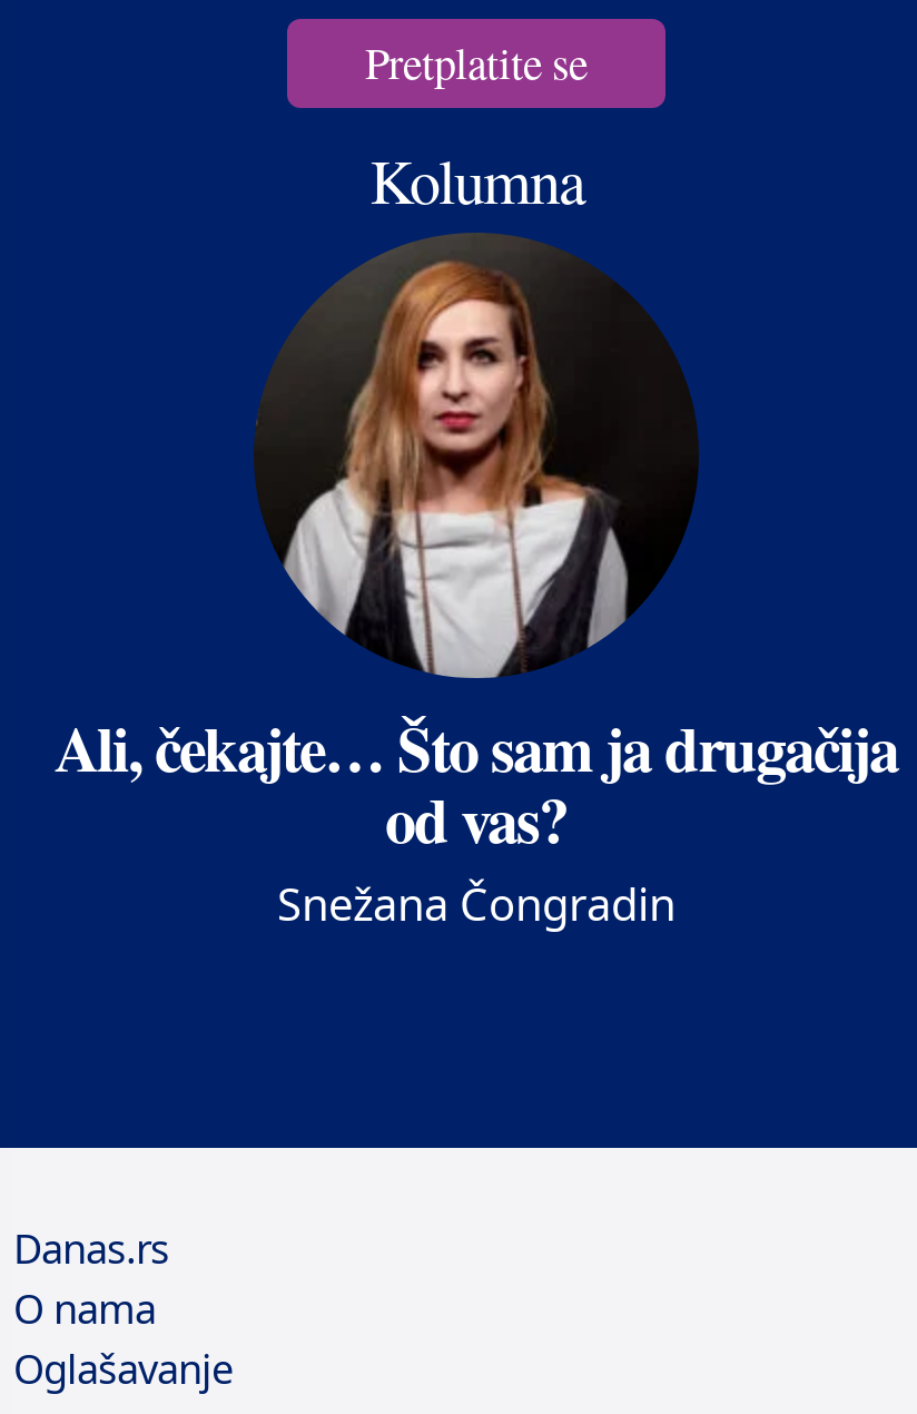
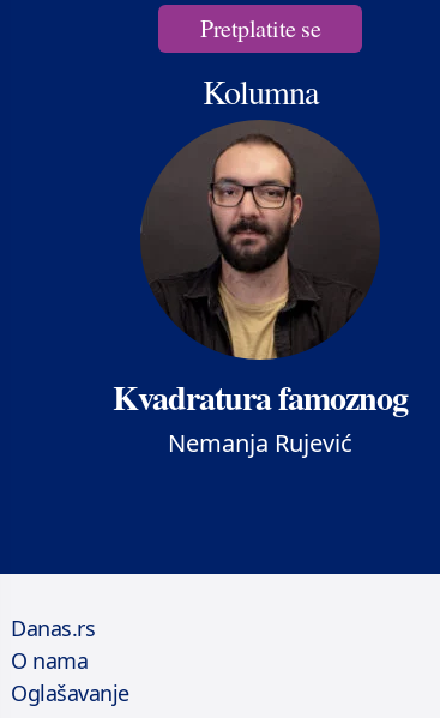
[55,249,898,935] [image] | Ali, čekajte… Što sam ja drugačija | od vas? | Snežana Čongradin -> [113,128,408,459] [image] | Kvadratura famoznog | Nemanja Rujević

